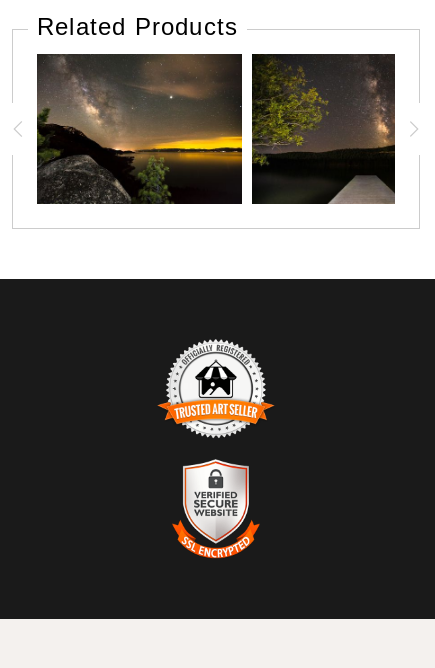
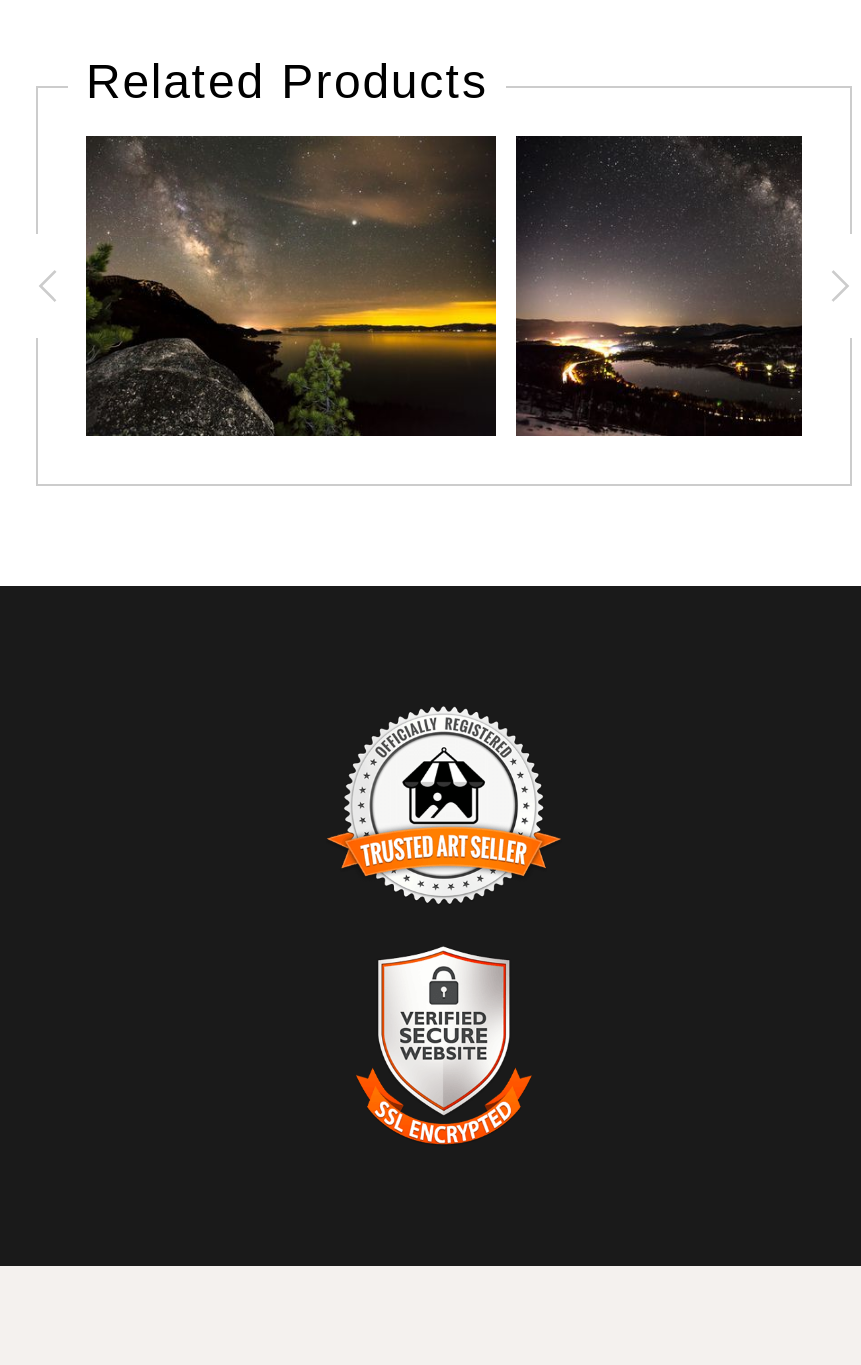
[252,61,395,205] [image] -> [516,152,802,438] [image]

